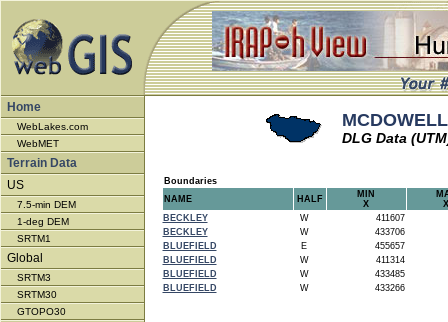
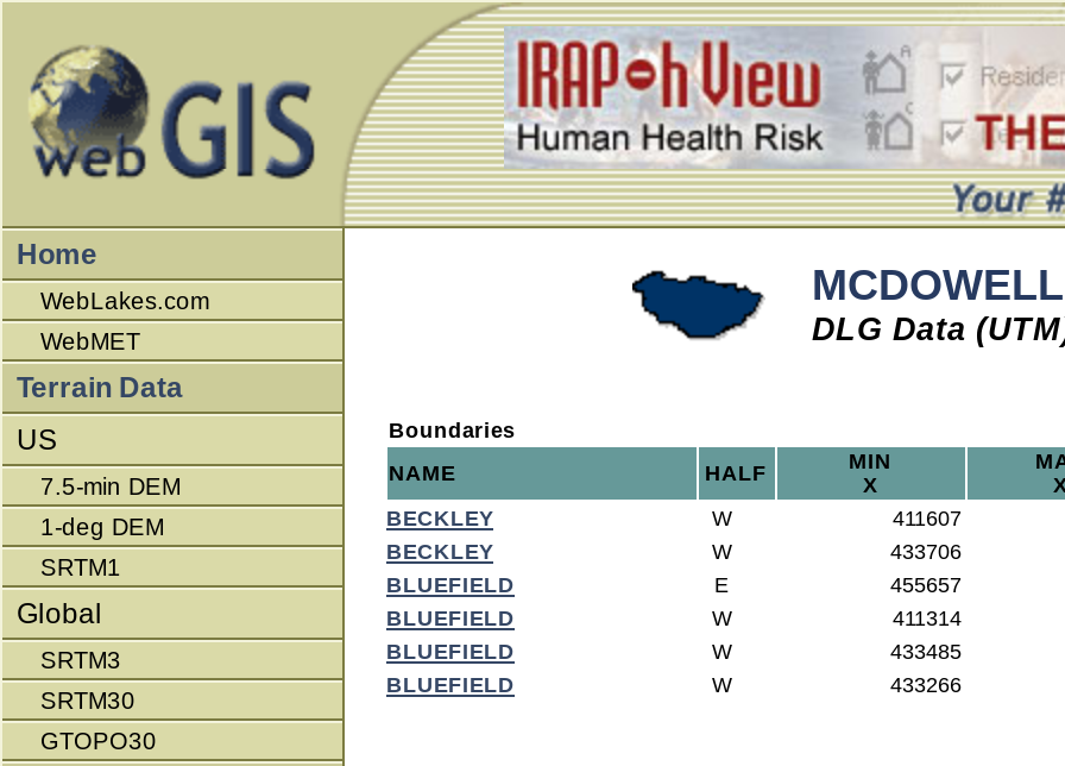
[212,11,445,71] [image] -> [506,29,1058,167] [image]

